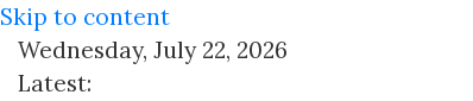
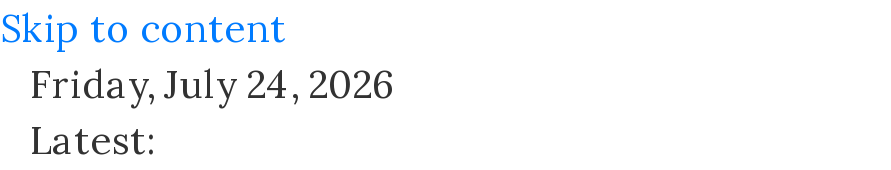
[18,36,288,64] Wednesday, July 22, 2026 -> [30,60,394,108] Friday, July 24, 2026

